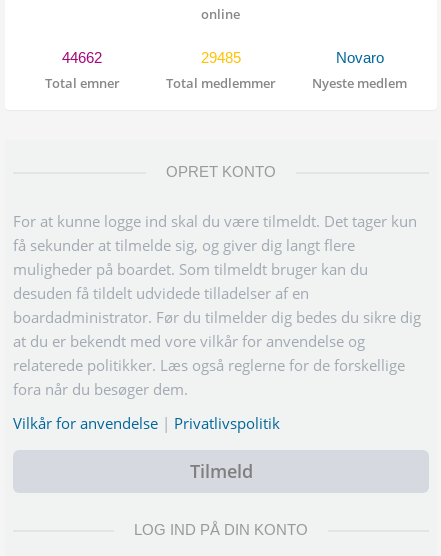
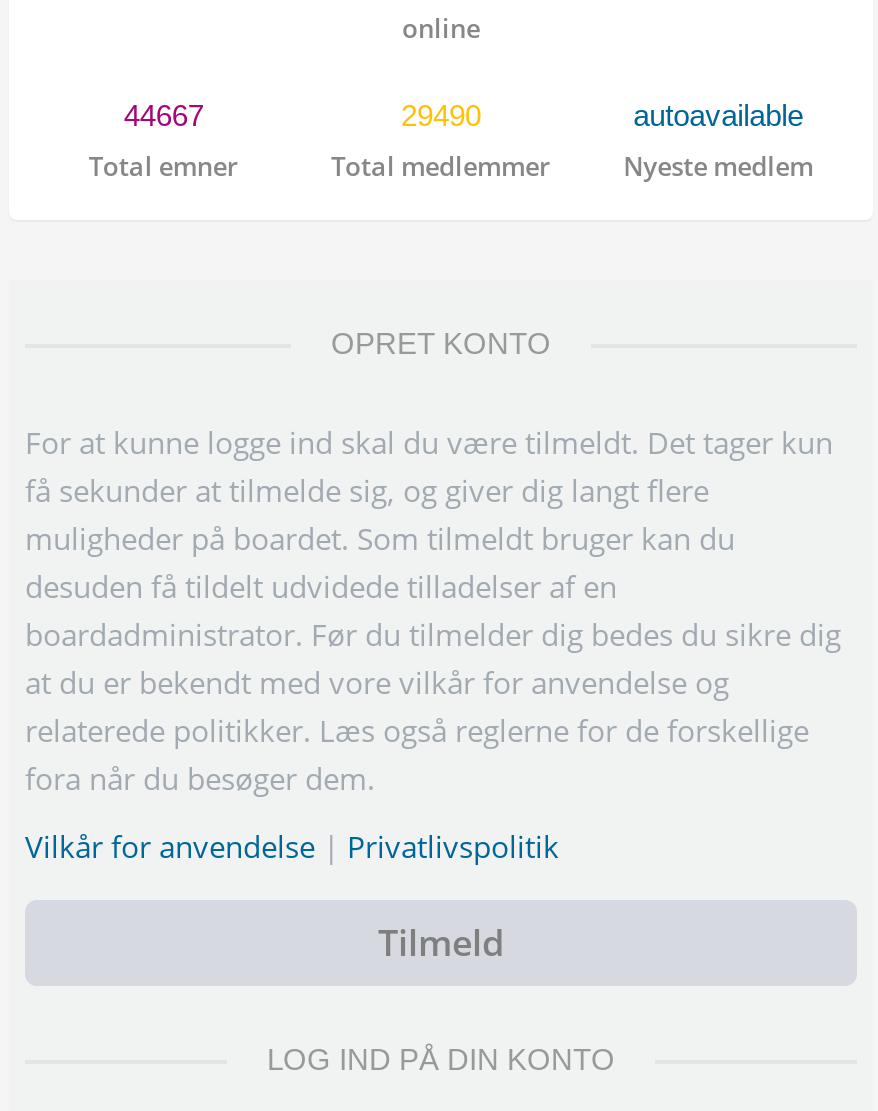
[62,49,102,66] 44662 -> [124,98,204,132] 44667
[201,49,241,66] 29485 -> [401,98,481,132] 29490
[336,49,384,66] Novaro -> [633,98,803,132] autoavailable

